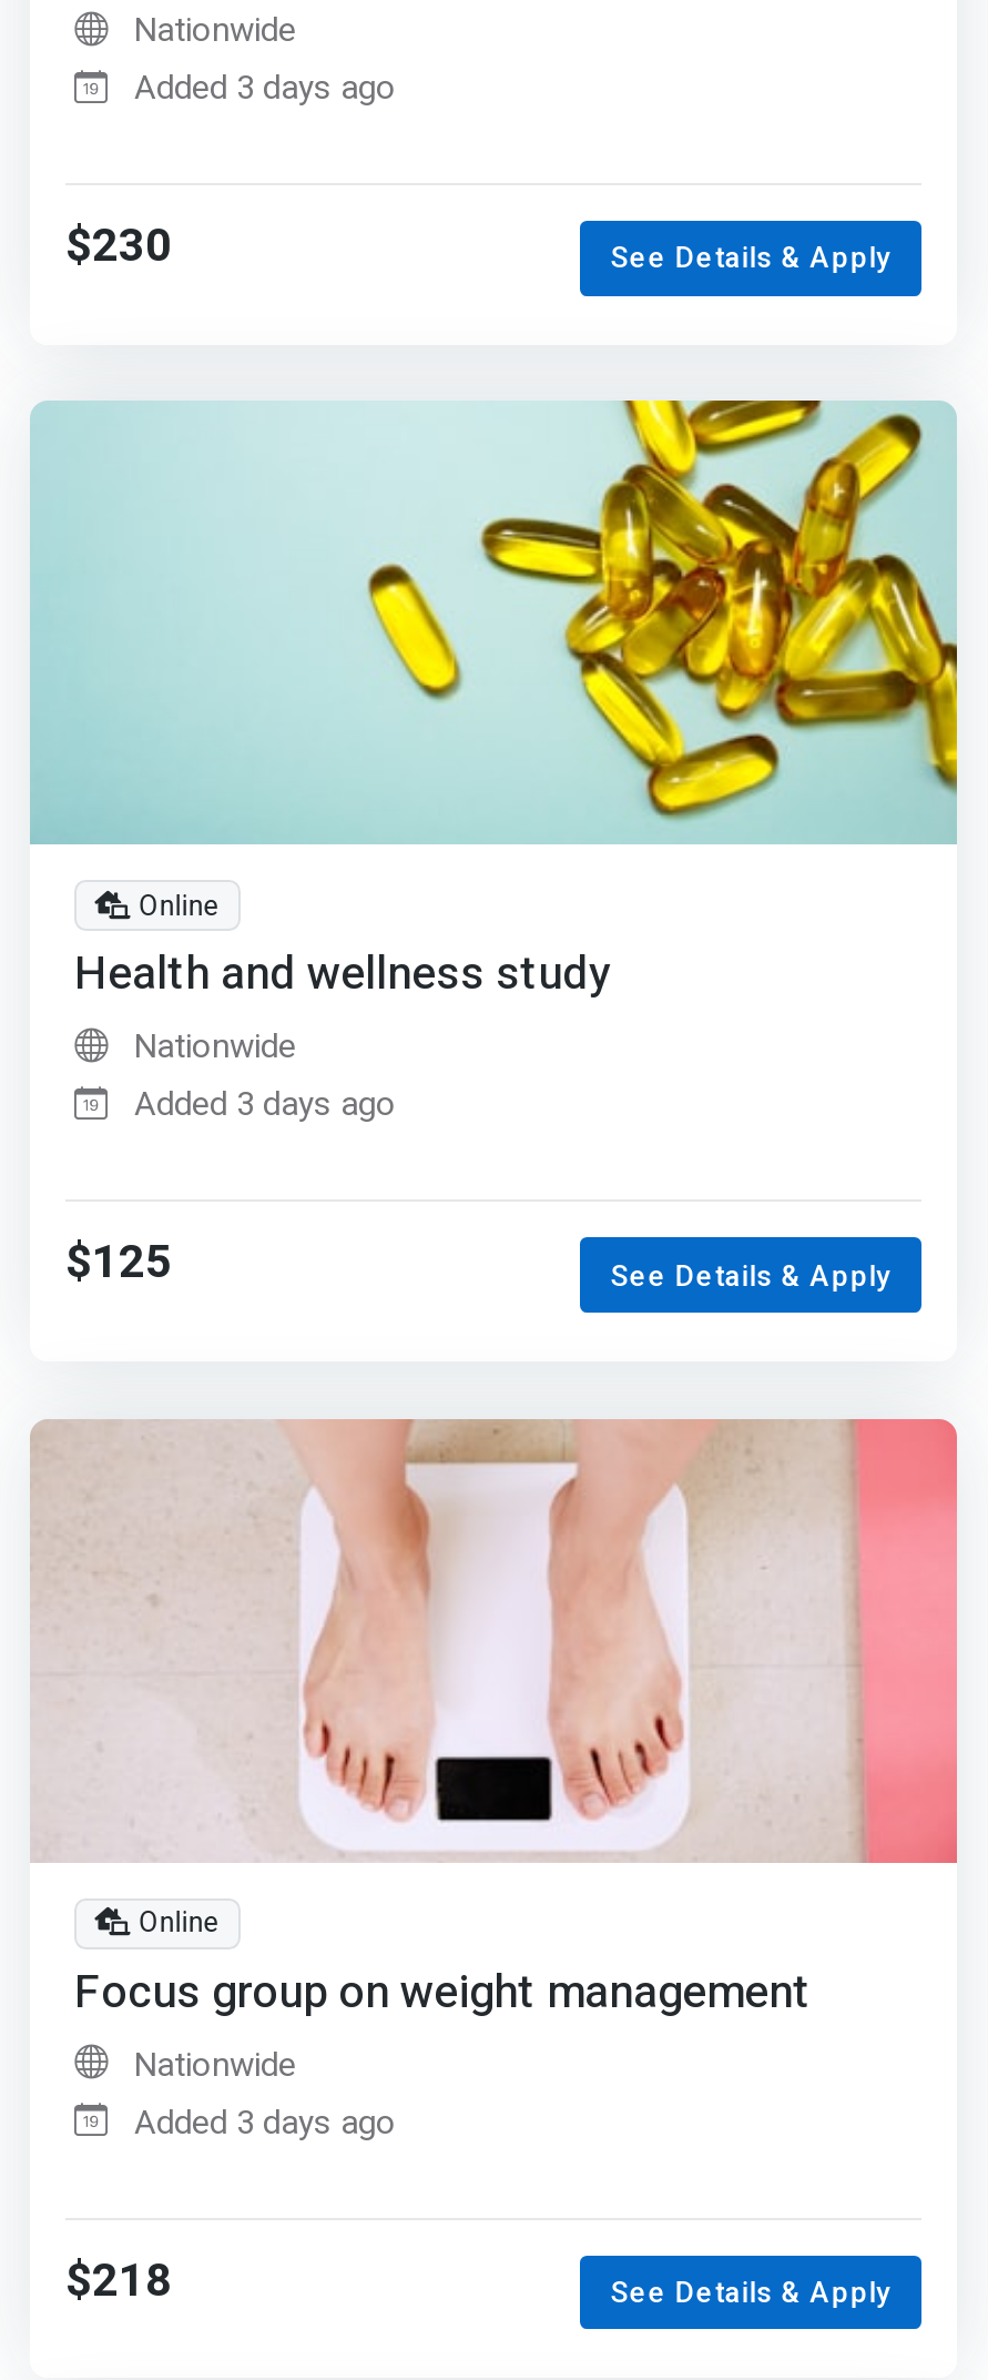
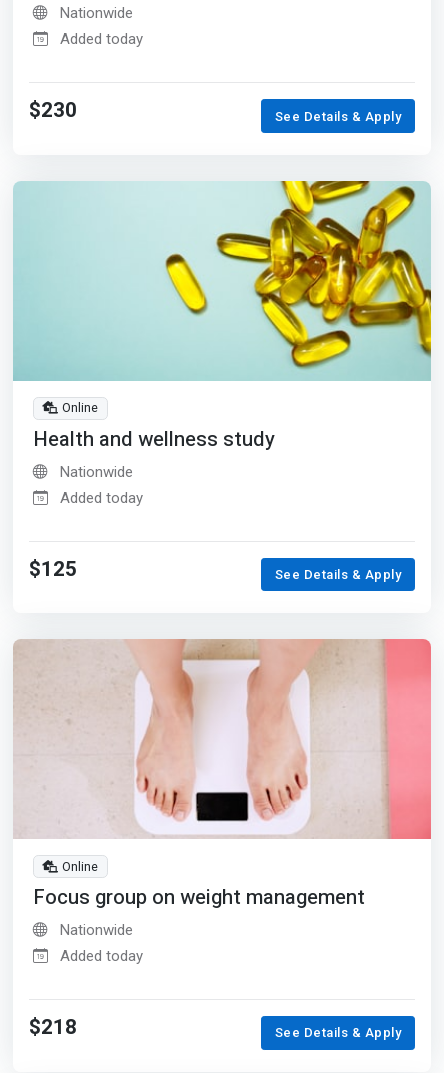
[134,67,396,107] Added 3 days ago -> [60,30,143,48] Added today
[134,1084,396,1124] Added 3 days ago -> [60,489,143,507] Added today
[134,2102,396,2141] Added 3 days ago -> [60,947,143,965] Added today

